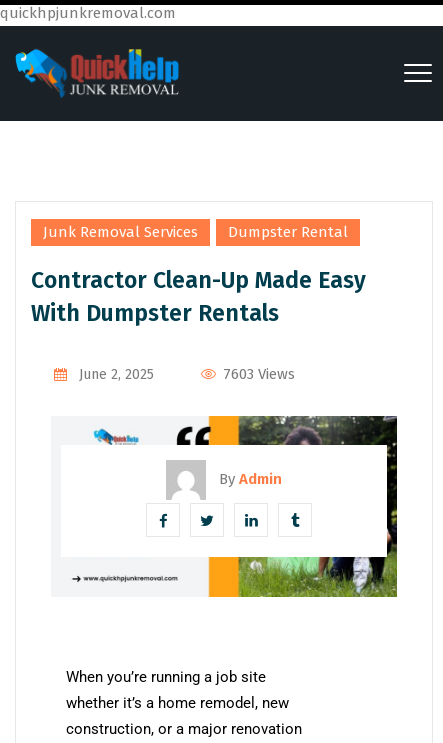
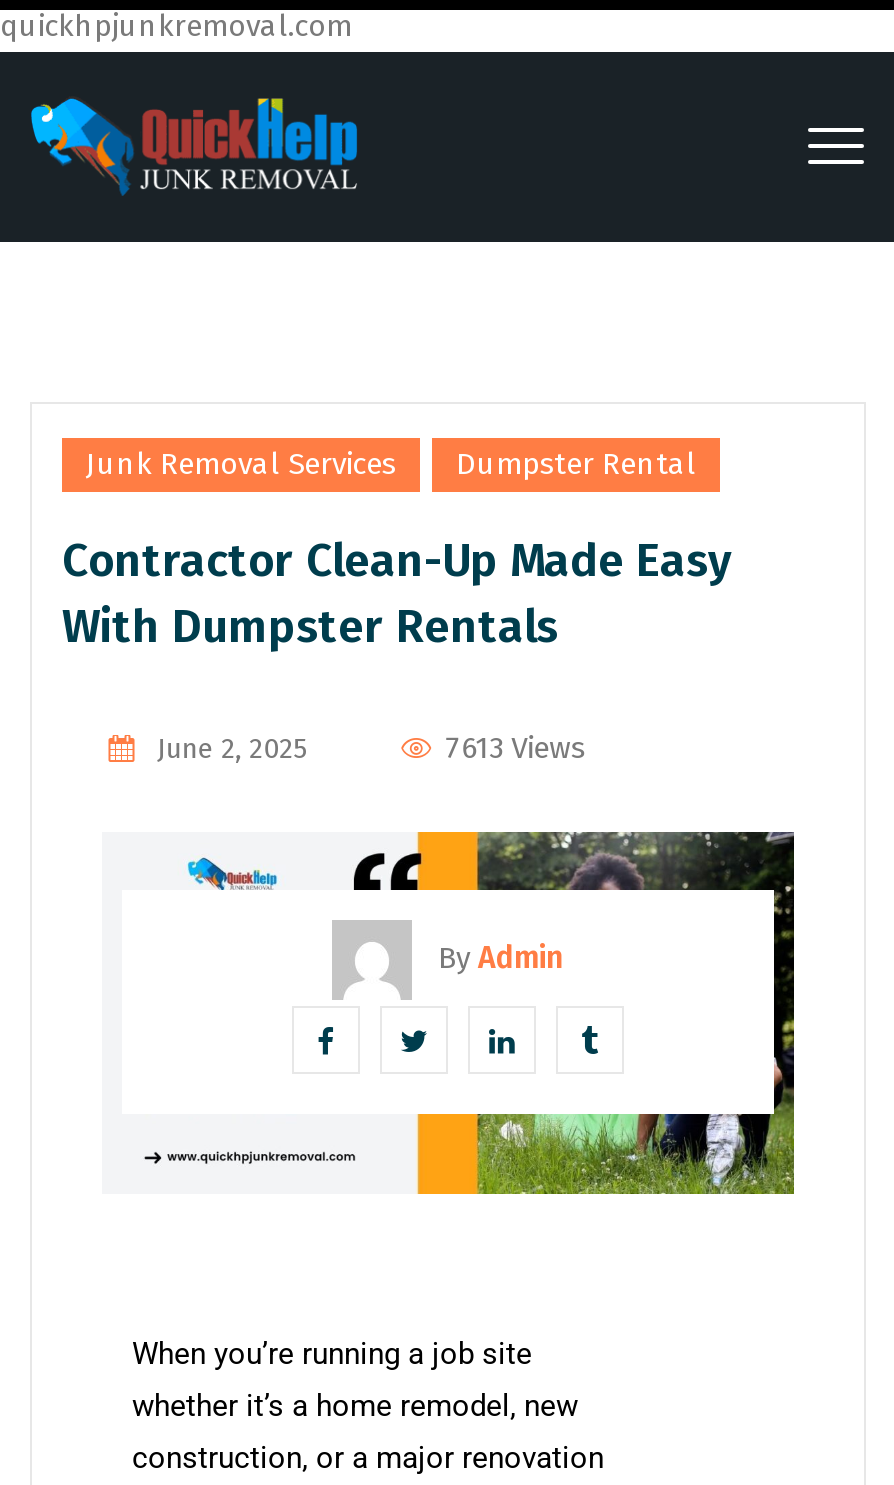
[219,365,295,383] 7603 Views -> [437,730,585,766] 7613 Views

